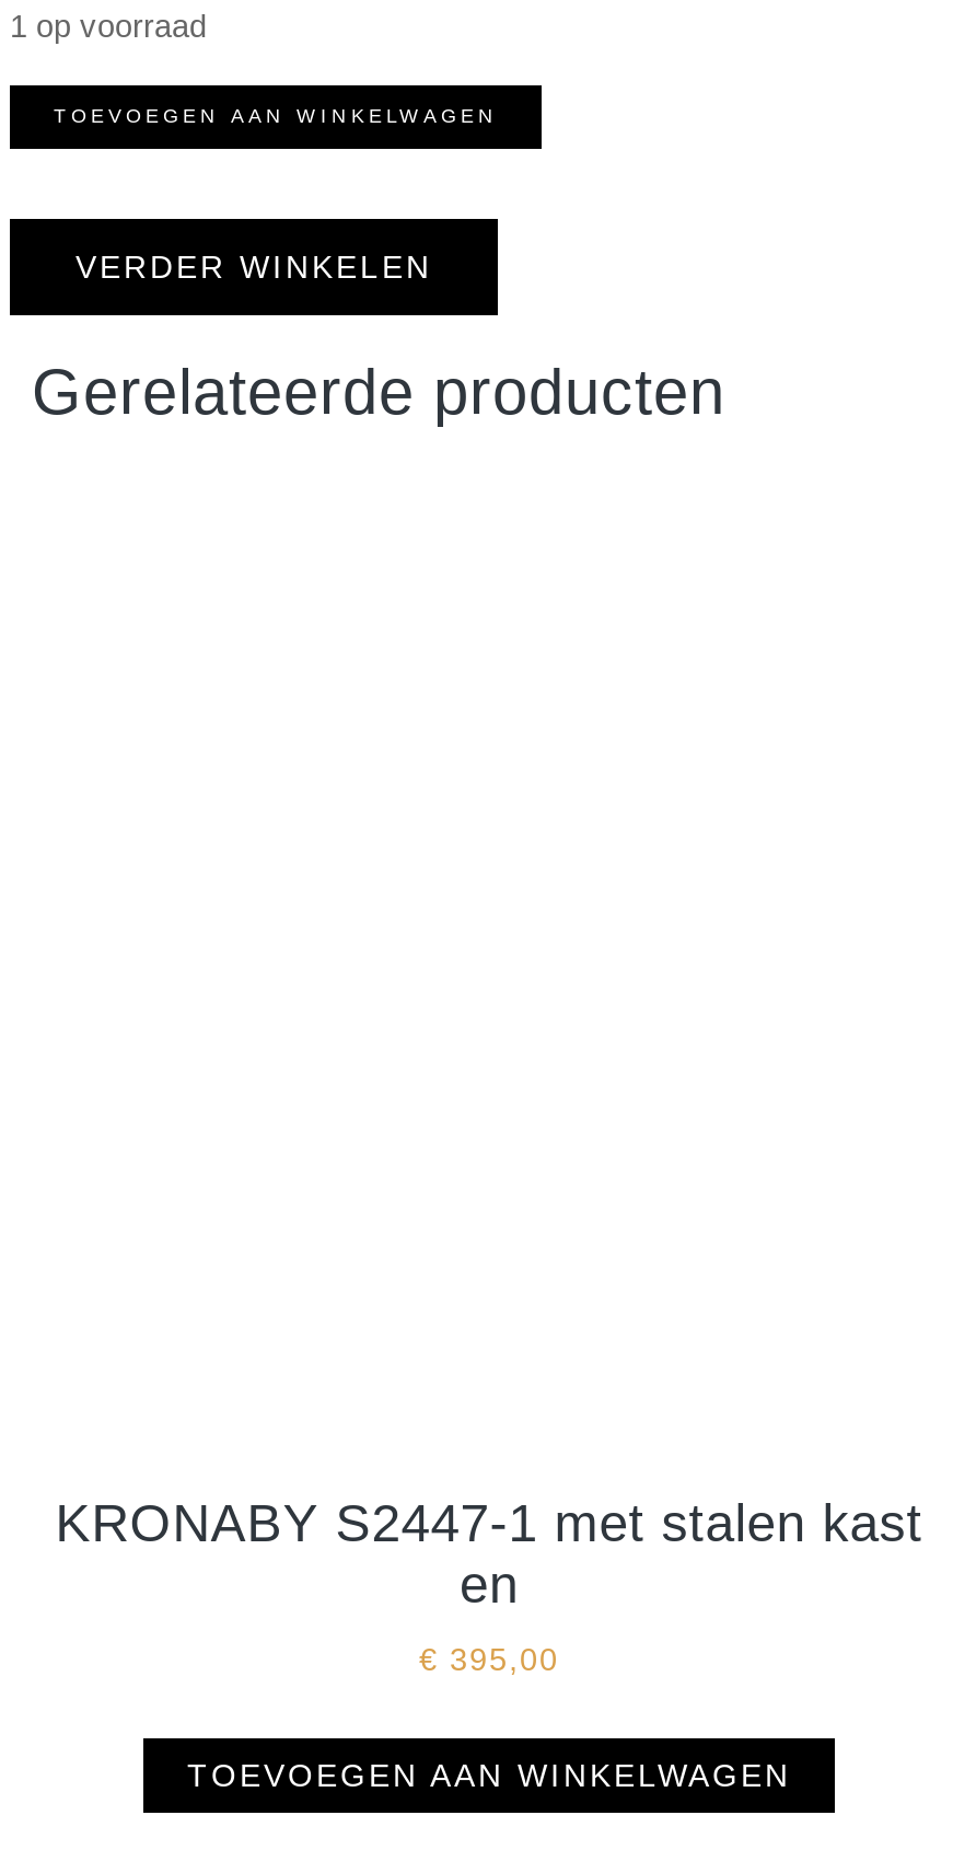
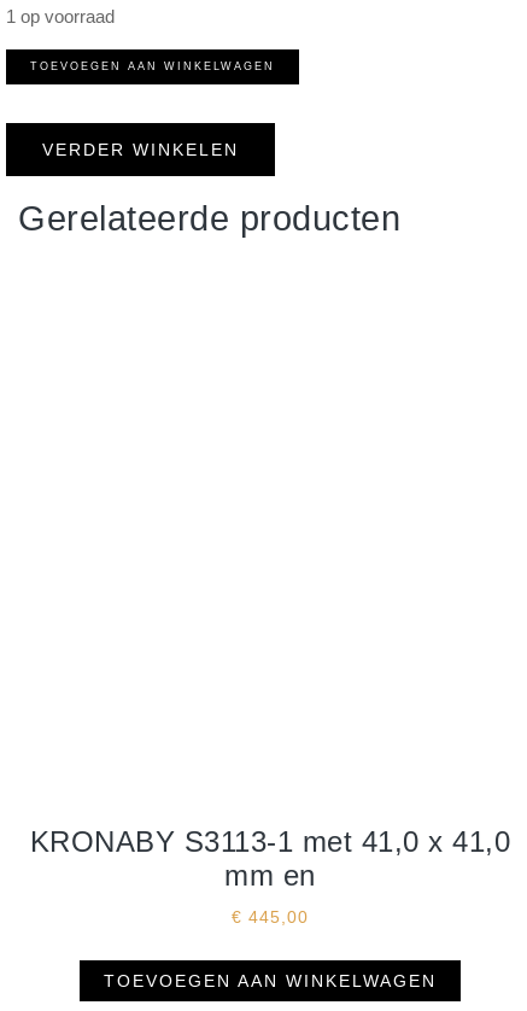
[55,1492,923,1613] KRONABY S2447-1 met stalen kast | en -> [30,825,510,891] KRONABY S3113-1 met 41,0 x 41,0 | mm en
[419,1641,559,1676] €395,00 -> [232,907,309,926] €445,00

